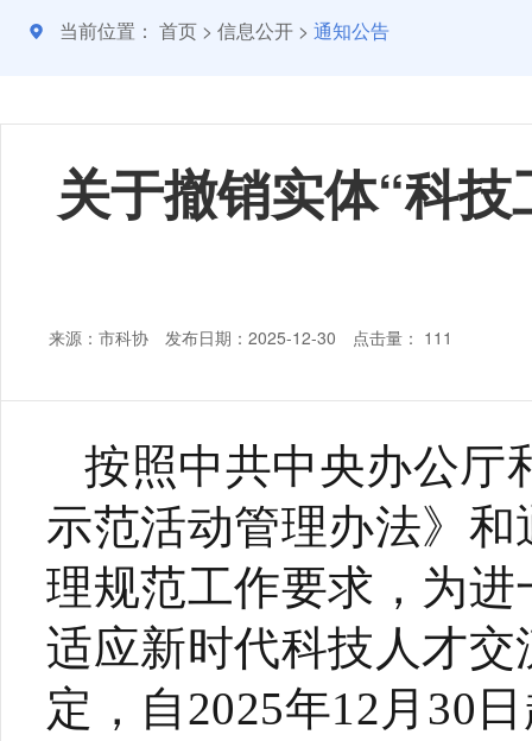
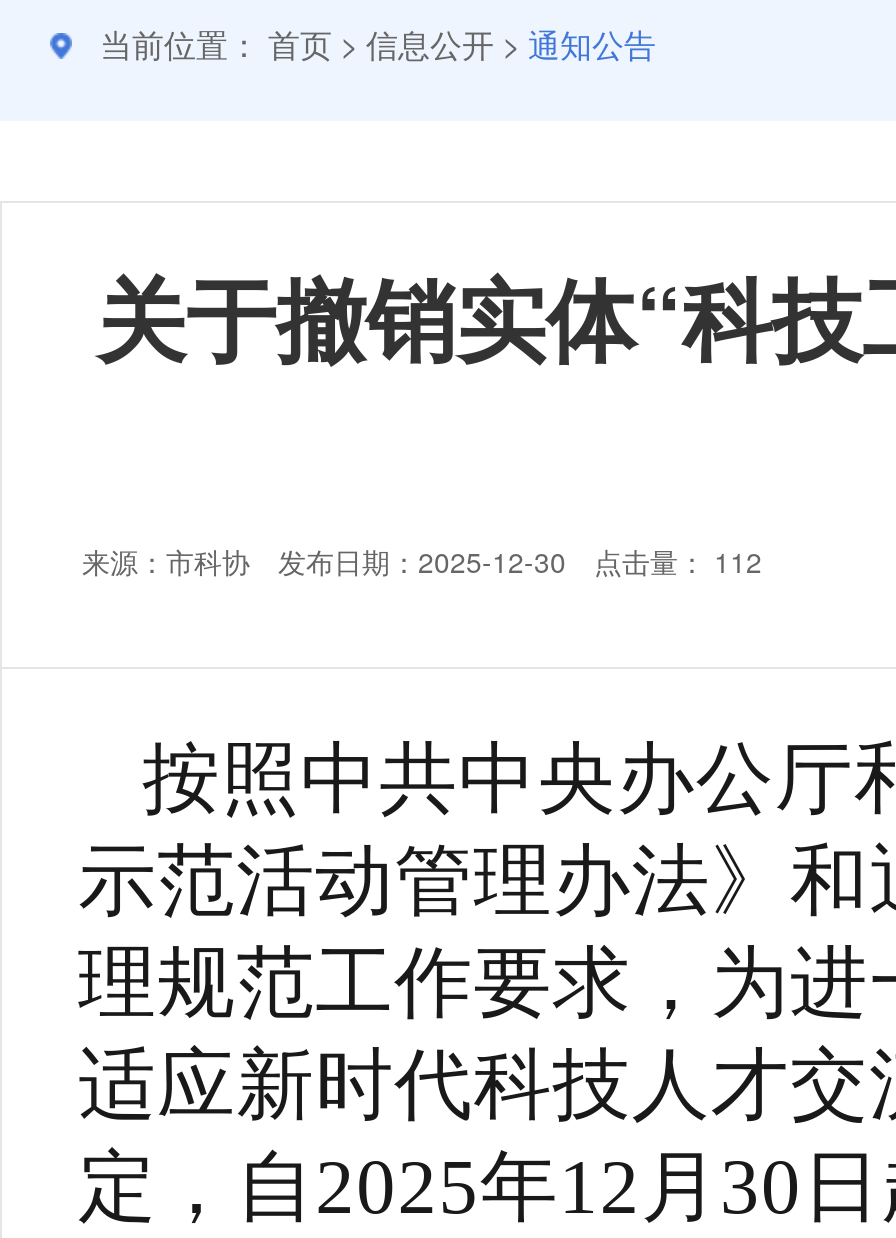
[49,325,452,349] 来源：市科协 发布日期：2025-12-30 点击量：111 -> [82,541,762,581] 来源：市科协 发布日期：2025-12-30 点击量：112

